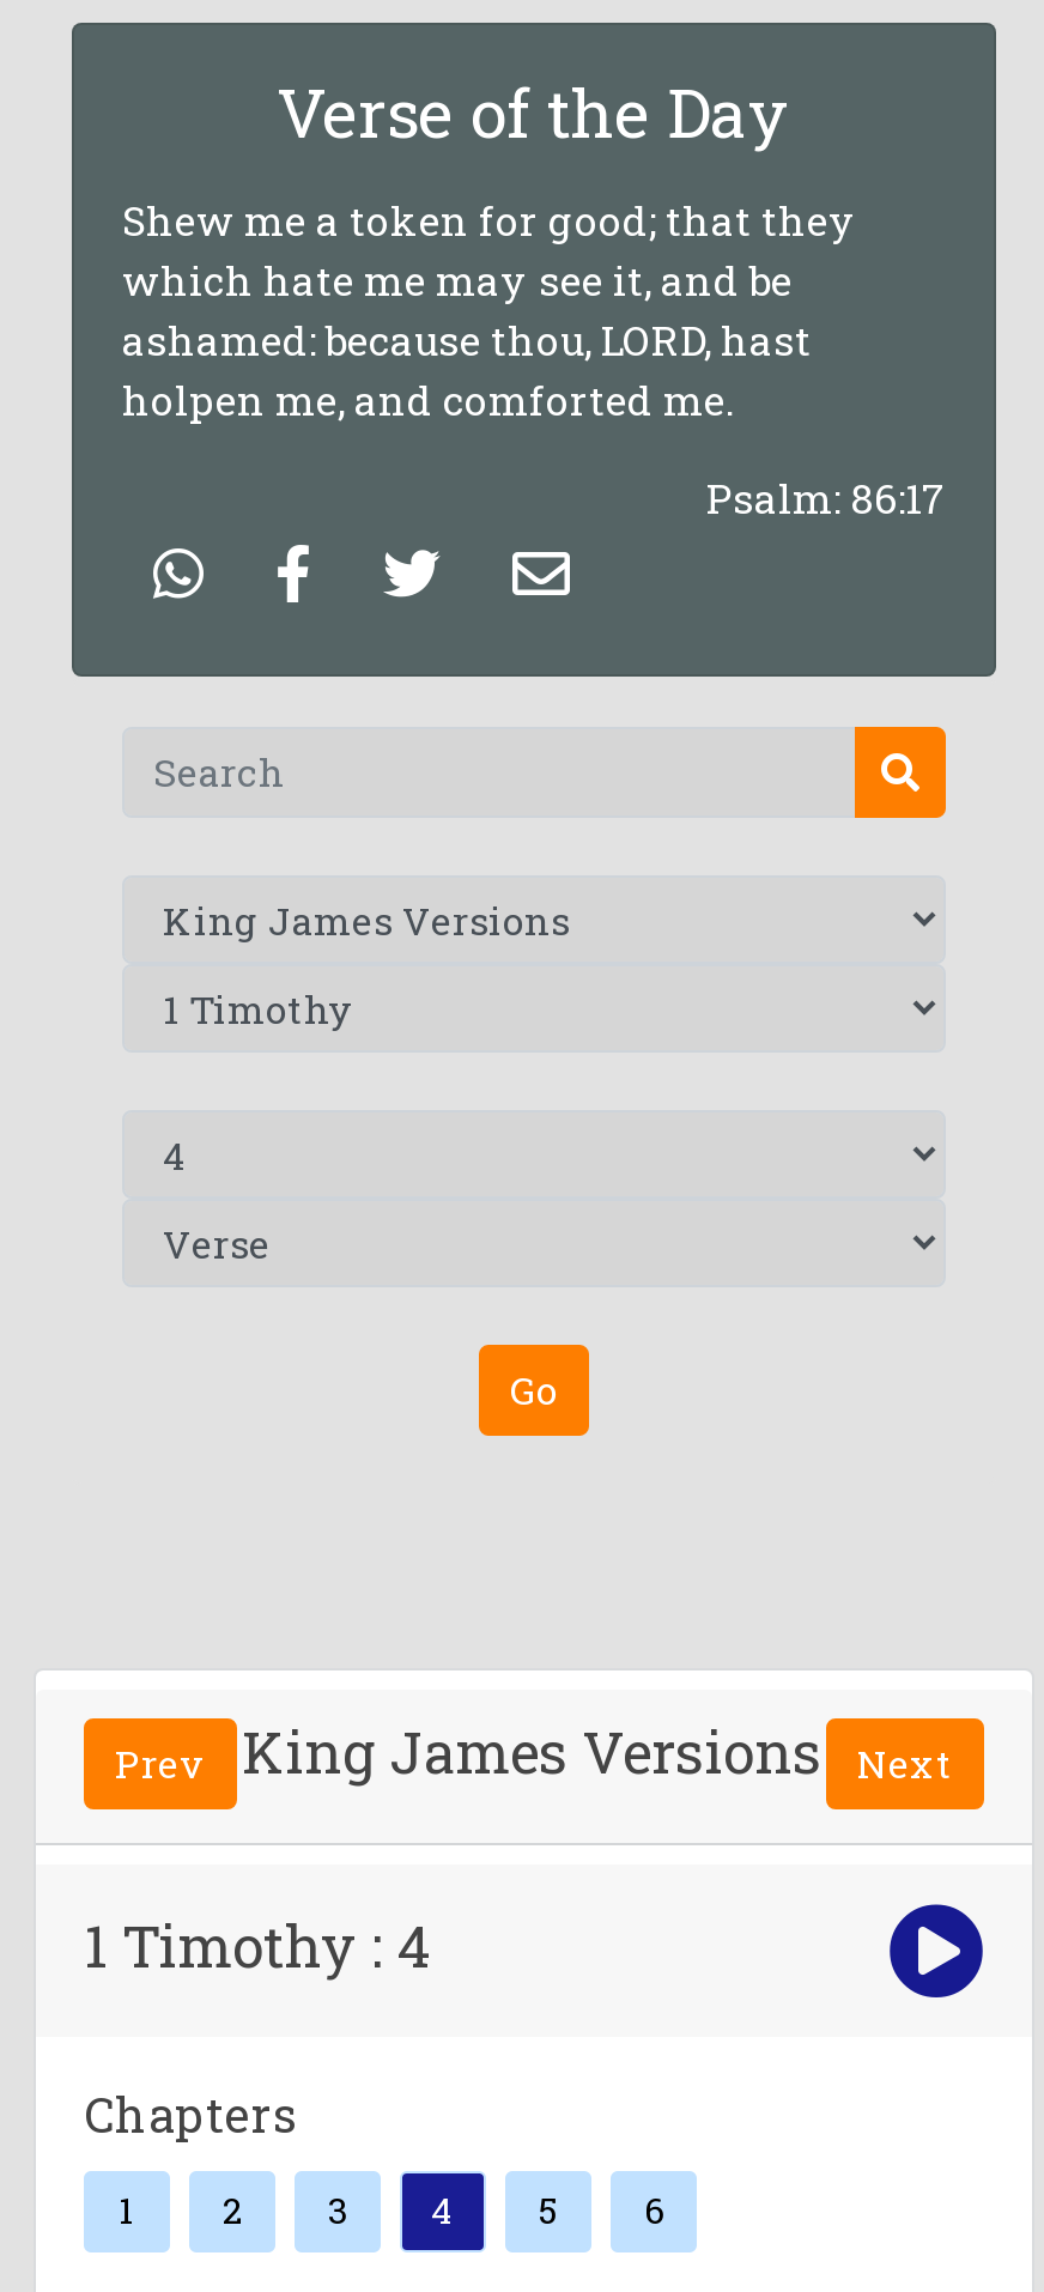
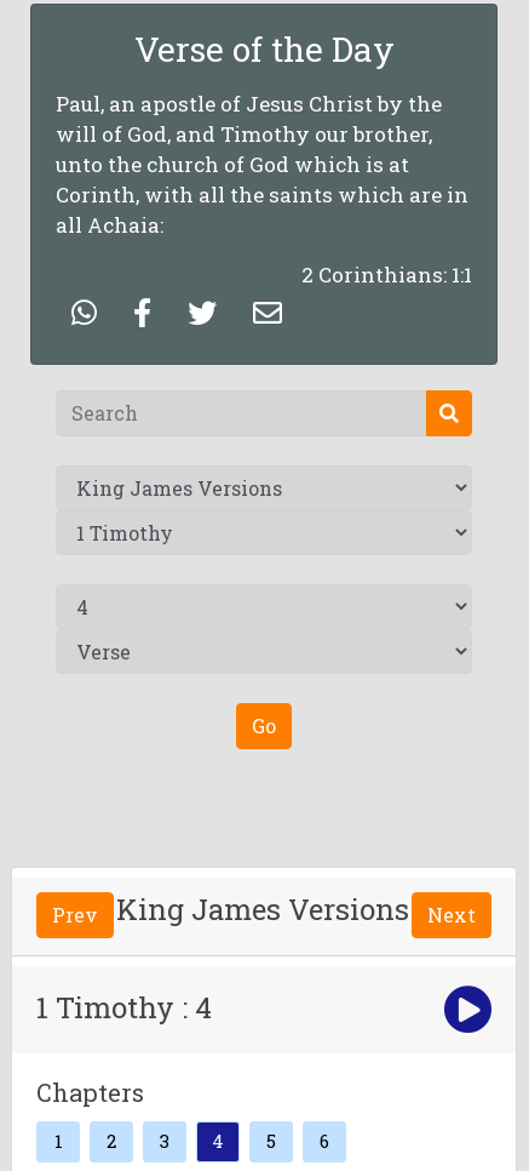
[122,193,857,428] Shew me a token for good; that they | which hate me may see it, and be | ashamed: because thou, LORD, hast | holpen me, and comforted me. -> [56,90,468,239] Paul, an apostle of Jesus Christ by the | will of God, and Timothy our brother, | unto the church of God which is at | Corinth, with all the saints which are in | all Achaia:
[706,471,946,526] Psalm: 86:17 -> [301,261,472,289] 2 Corinthians: 1:1

